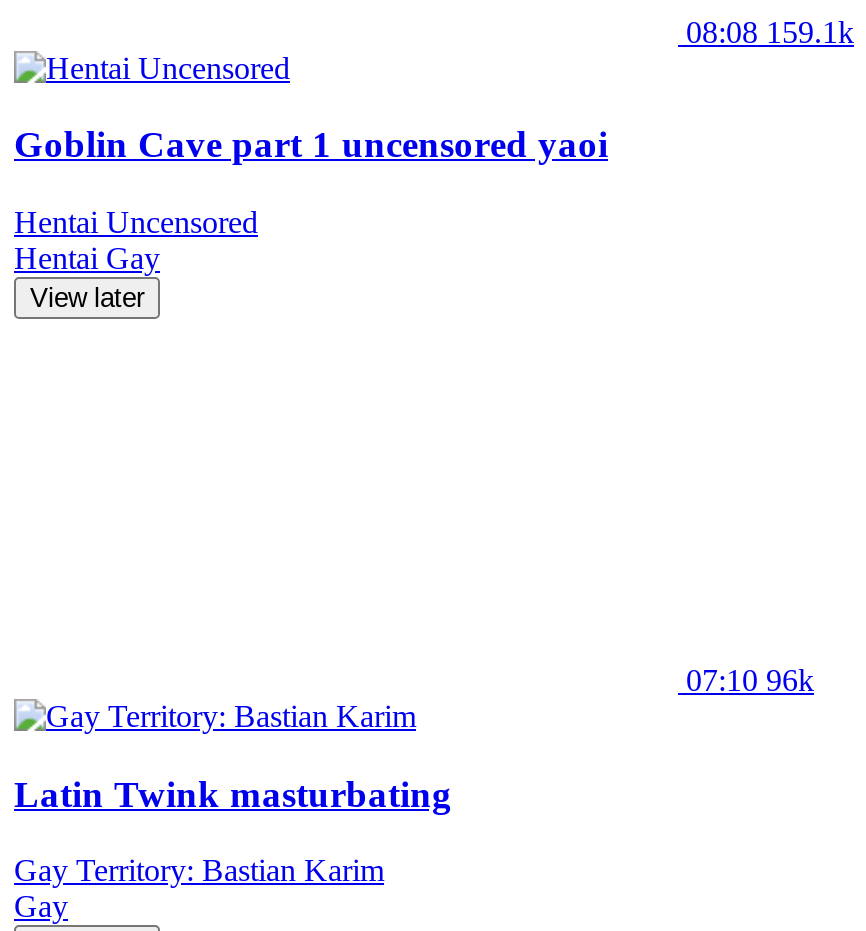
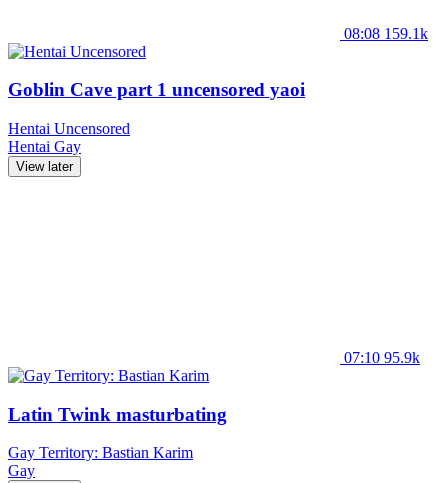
[686,663,814,697] 07:10 96k -> [344,349,420,366] 07:10 95.9k

